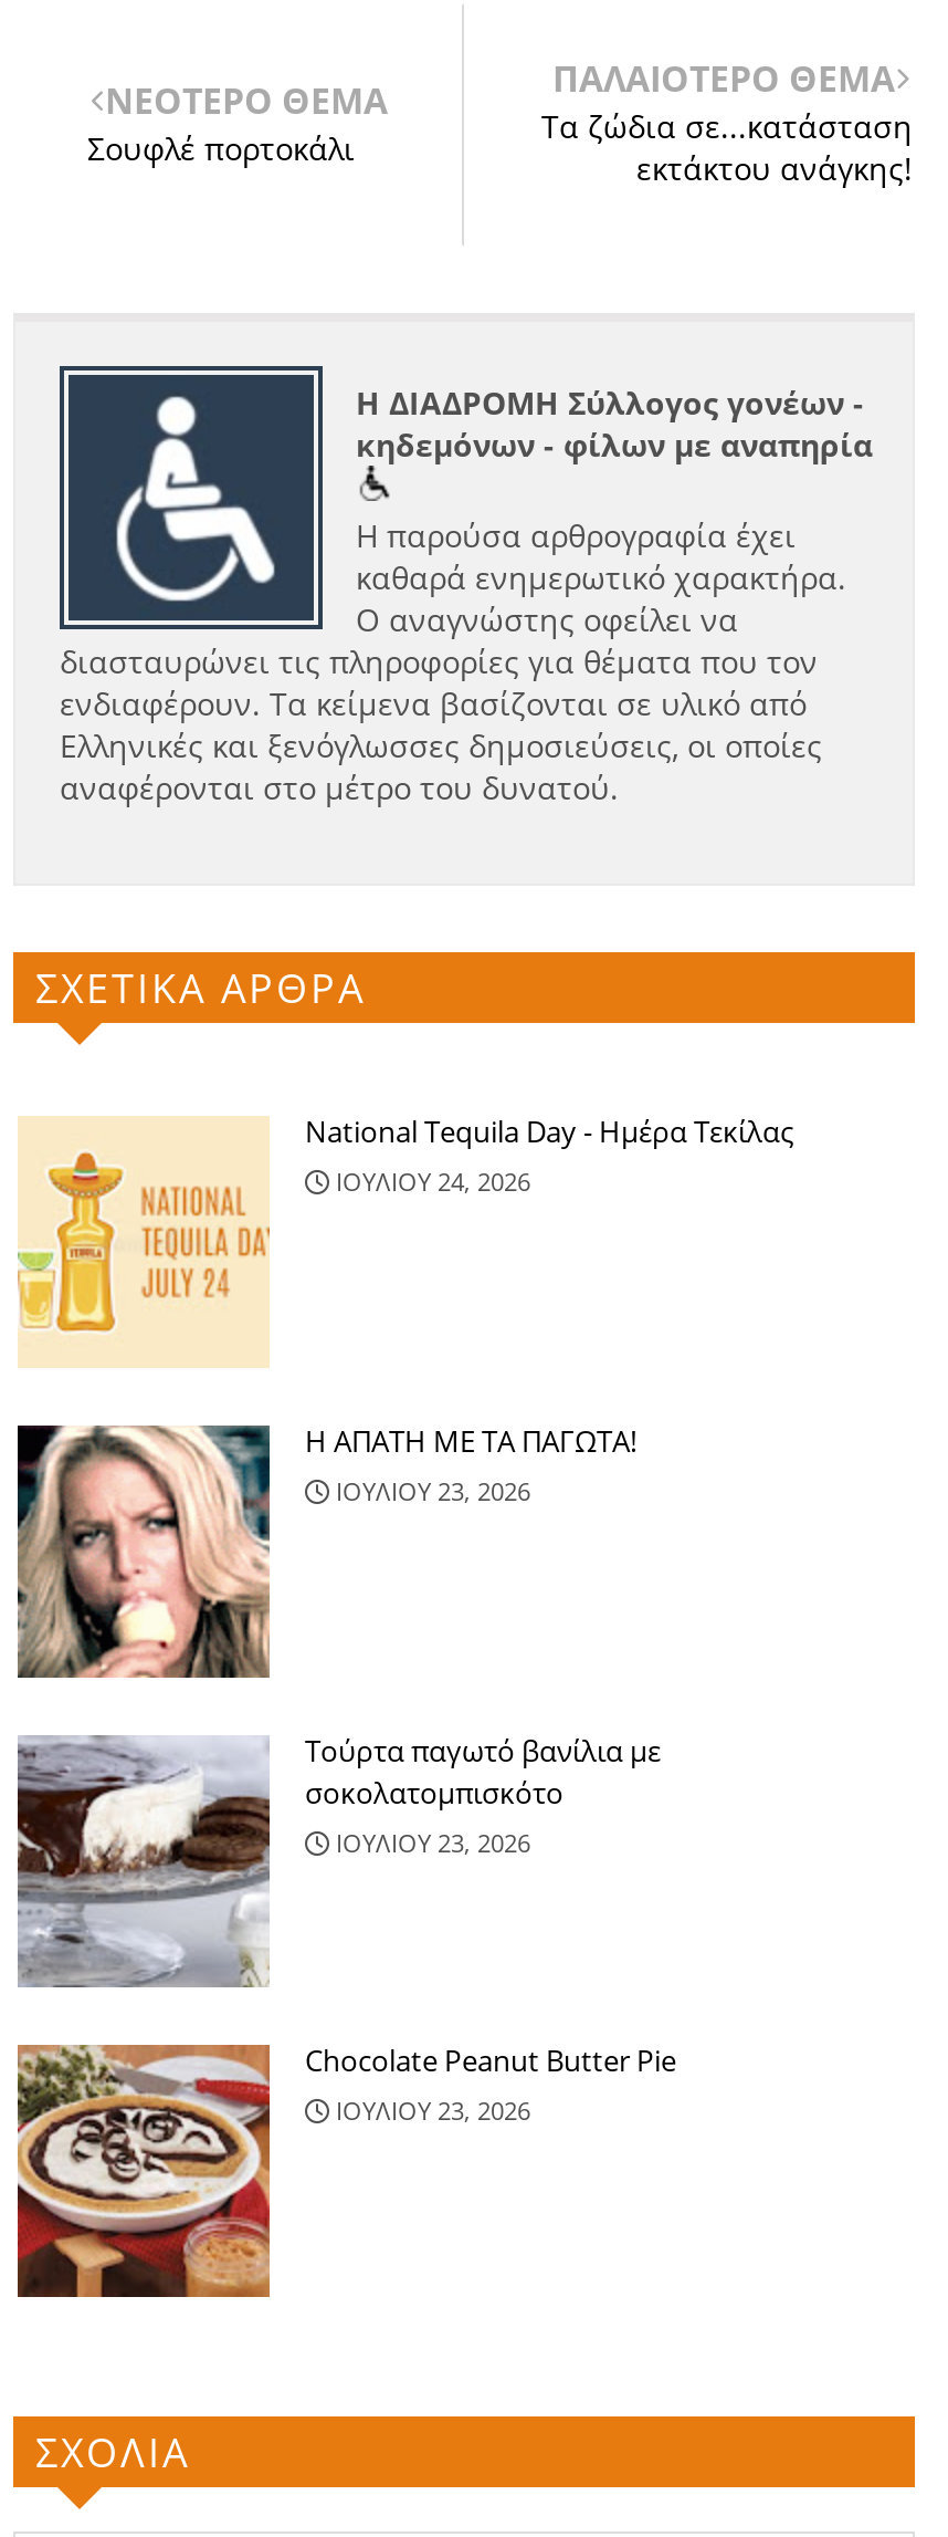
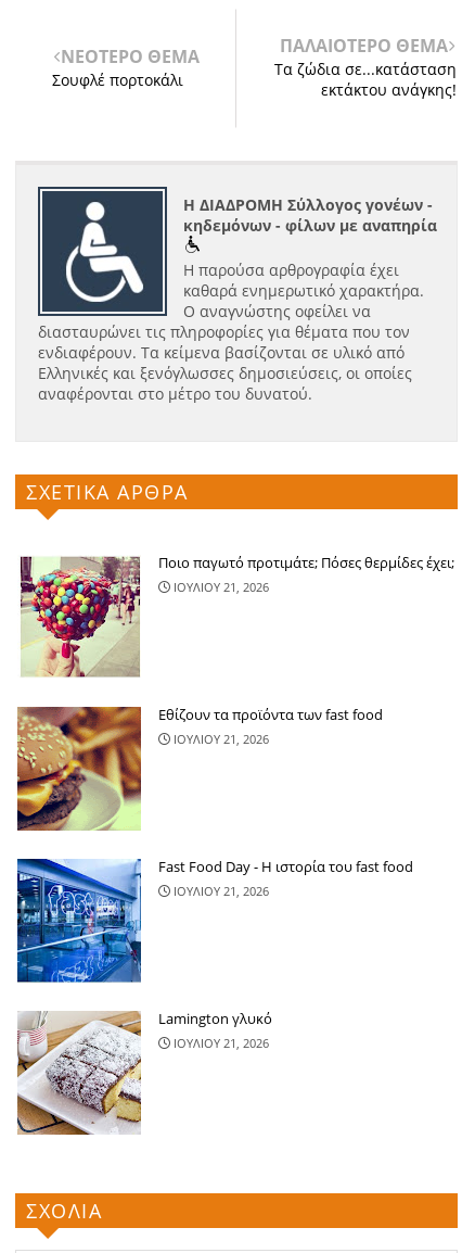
[15,1111,793,1366] [image] | National Tequila Day - Ημέρα Τεκίλας | ΙΟΥΛΙΟΥ 24, 2026 -> [17,553,454,678] [image] | Ποιο παγωτό προτιμάτε; Πόσες θερμίδες έχει; | ΙΟΥΛΙΟΥ 21, 2026
[15,1421,636,1680] [image] | Η ΑΠΑΤΗ ΜΕ ΤΑ ΠΑΓΩΤΑ! | ΙΟΥΛΙΟΥ 23, 2026 -> [16,705,383,831] [image] | Εθίζουν τα προϊόντα των fast food | ΙΟΥΛΙΟΥ 21, 2026
[15,1731,661,1987] [image] | Τούρτα παγωτό βανίλια με | σοκολατομπισκότο | ΙΟΥΛΙΟΥ 23, 2026 -> [16,857,413,983] [image] | Fast Food Day - Η ιστορία του fast food | ΙΟΥΛΙΟΥ 21, 2026
[15,2040,676,2299] [image] | Chocolate Peanut Butter Pie | ΙΟΥΛΙΟΥ 23, 2026 -> [17,1009,272,1136] [image] | Lamington γλυκό | ΙΟΥΛΙΟΥ 21, 2026

